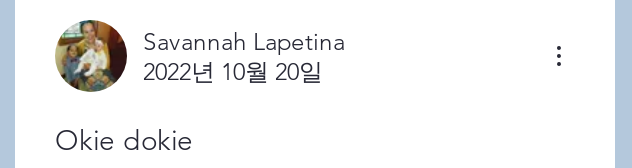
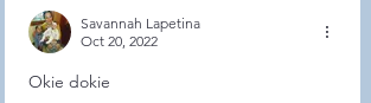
[143,56,323,86] 2022년 10월 20일 -> [81,32,158,50] Oct 20, 2022

